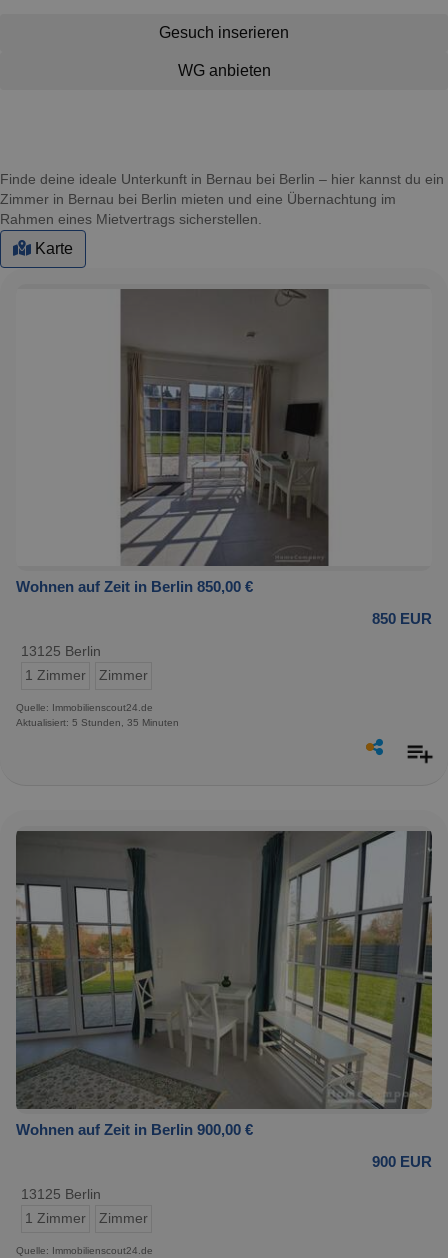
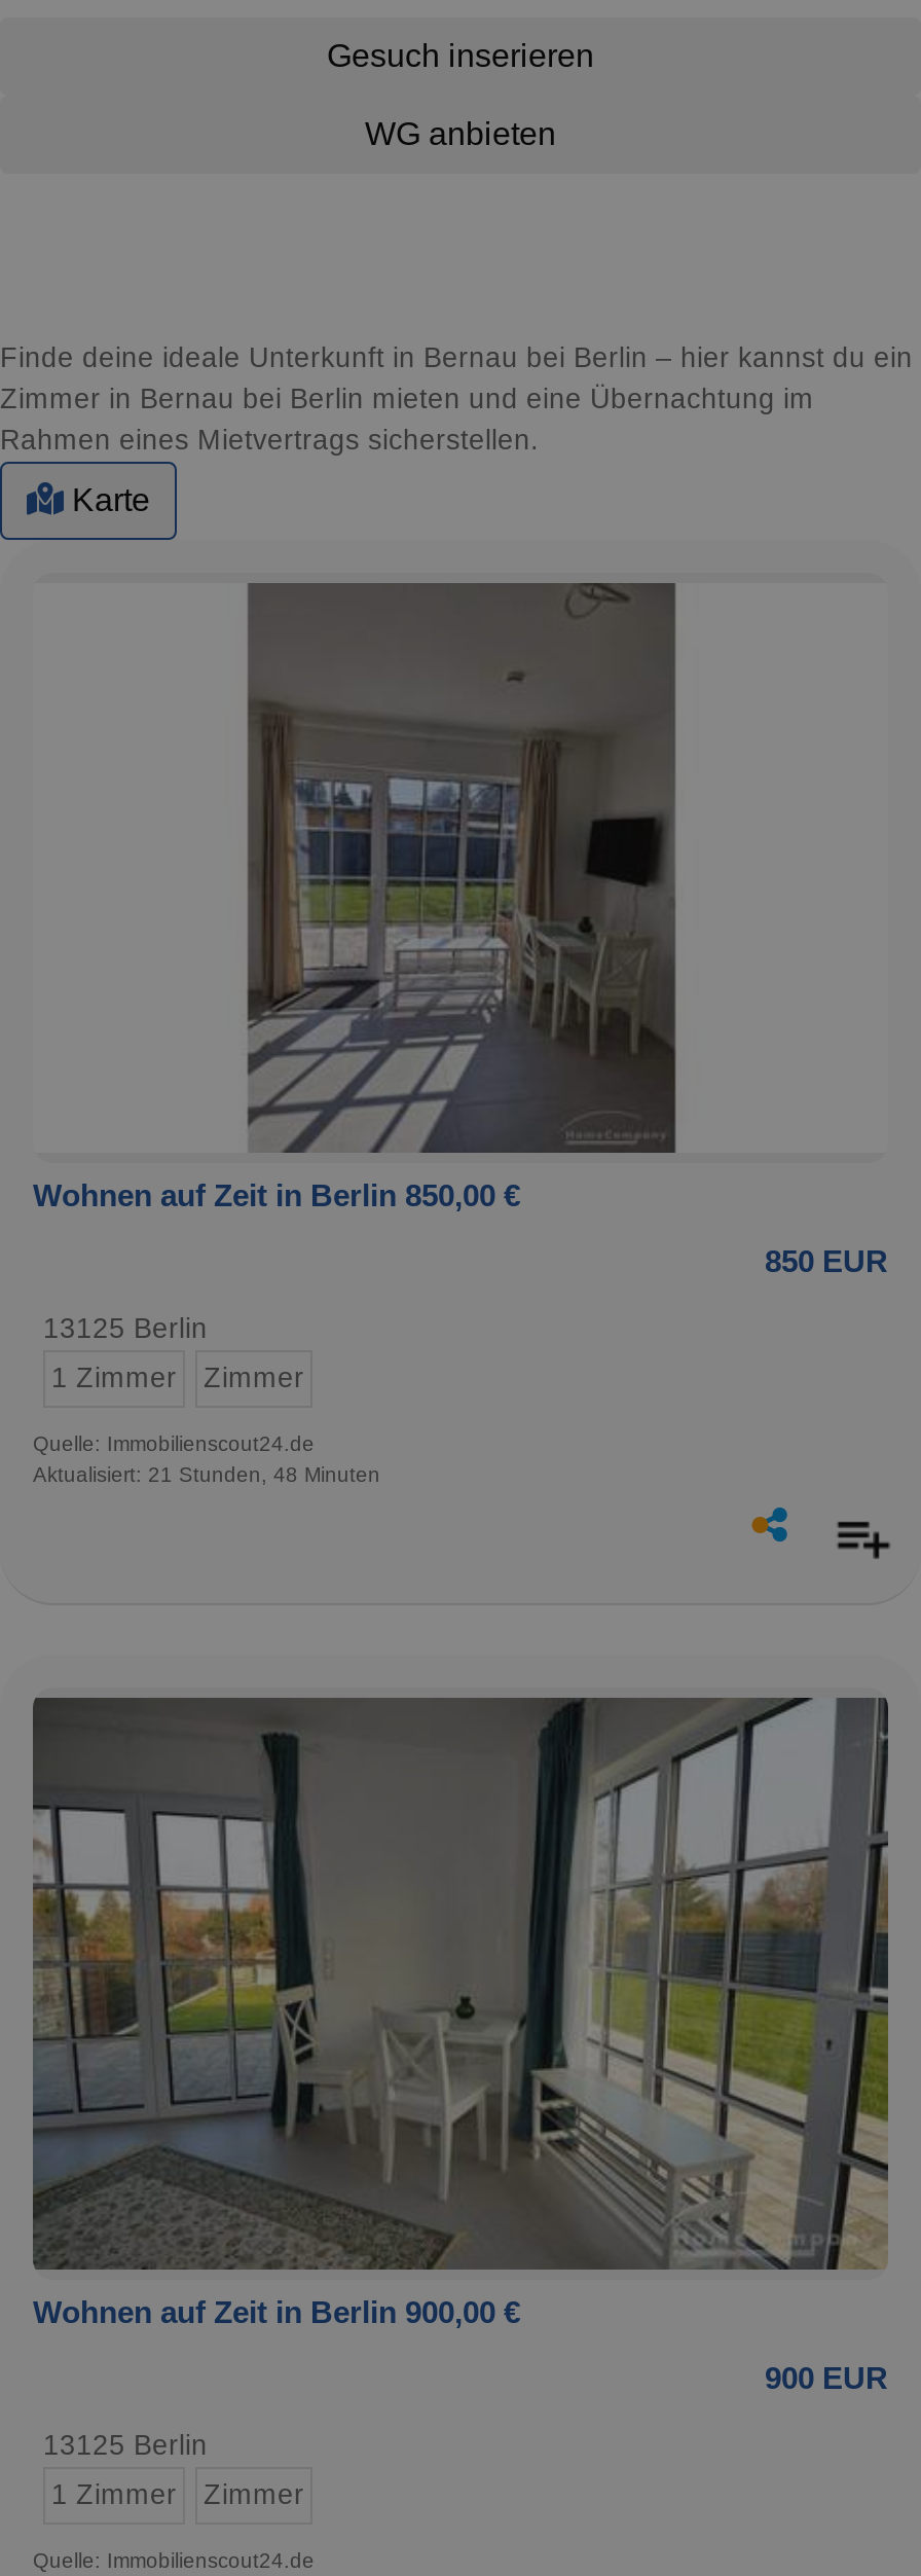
[16,717,179,728] Aktualisiert: 5 Stunden, 35 Minuten -> [33,1464,380,1487] Aktualisiert: 21 Stunden, 48 Minuten

